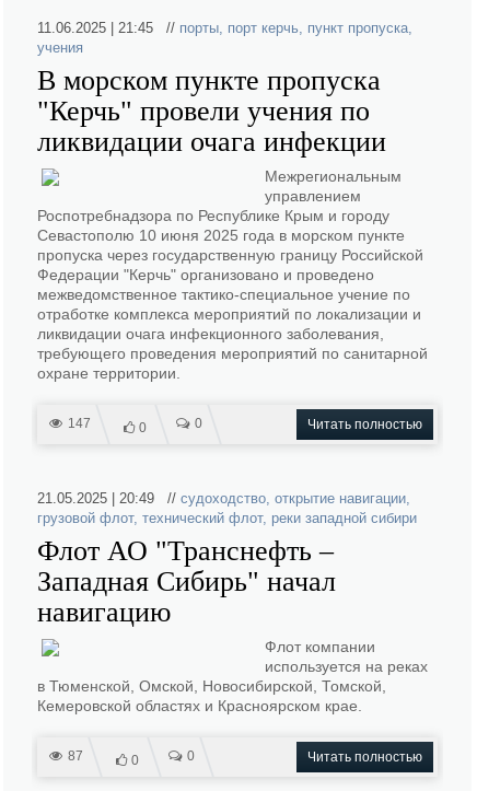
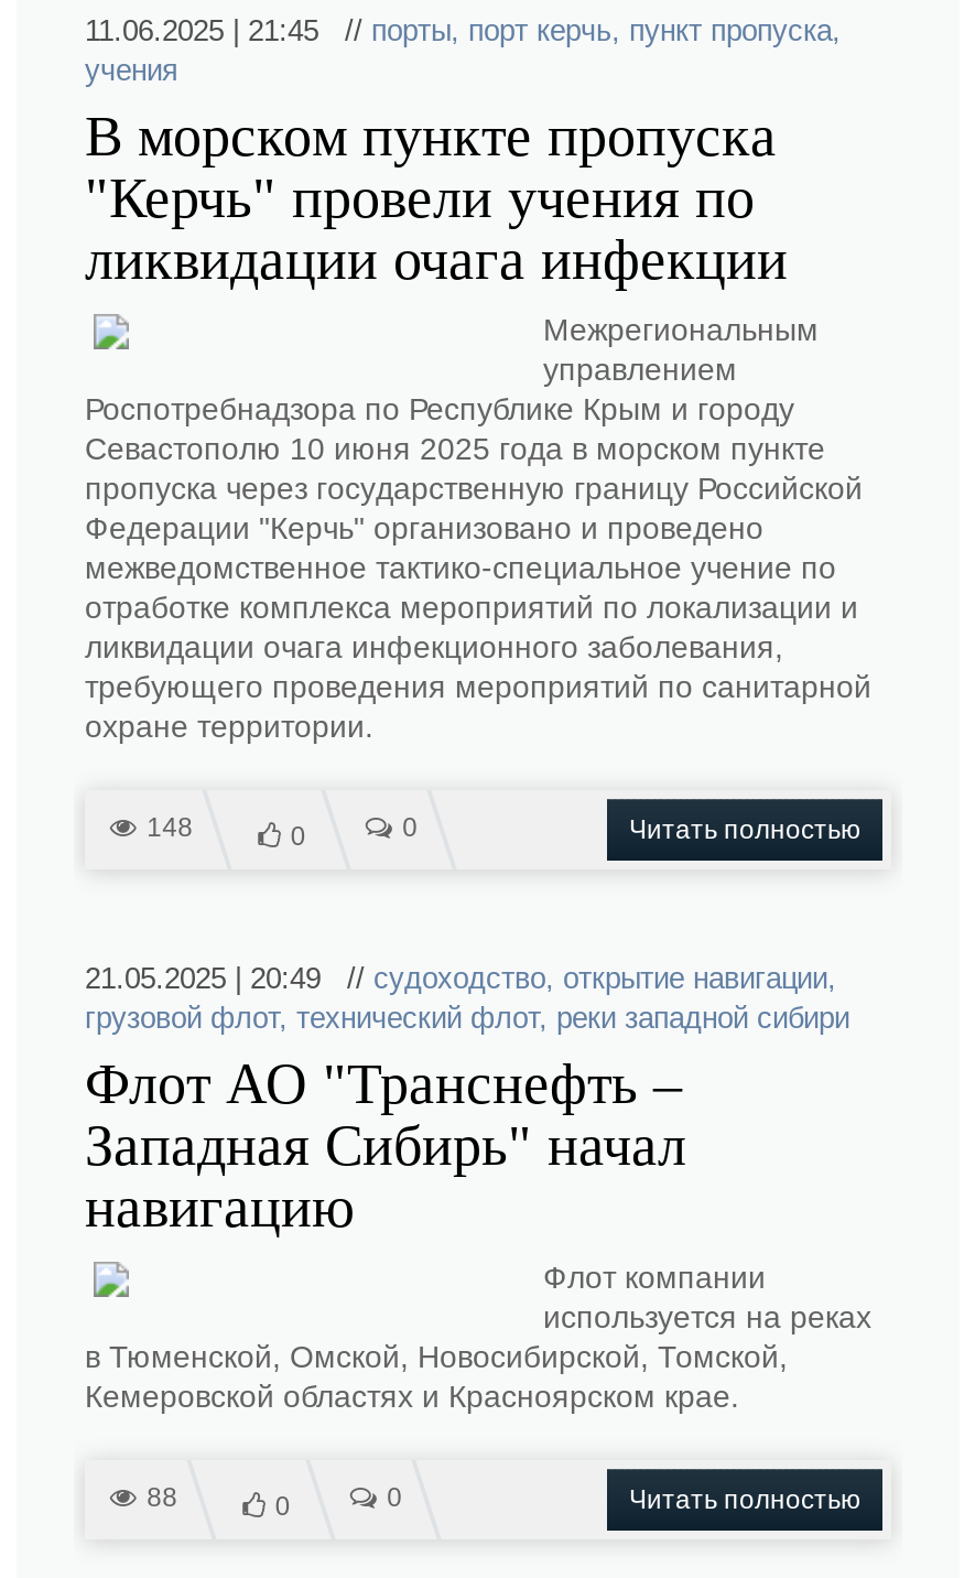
[65,416,91,431] 147 -> [140,812,193,843] 148
[65,748,83,764] 87 -> [140,1482,178,1513] 88

